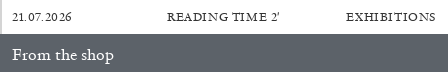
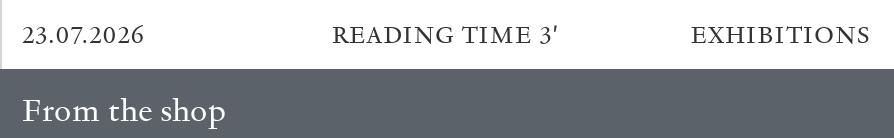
[12,10,281,24] 21.07.2026 | READING TIME 2′ -> [22,20,560,48] 23.07.2026 | READING TIME 3′

